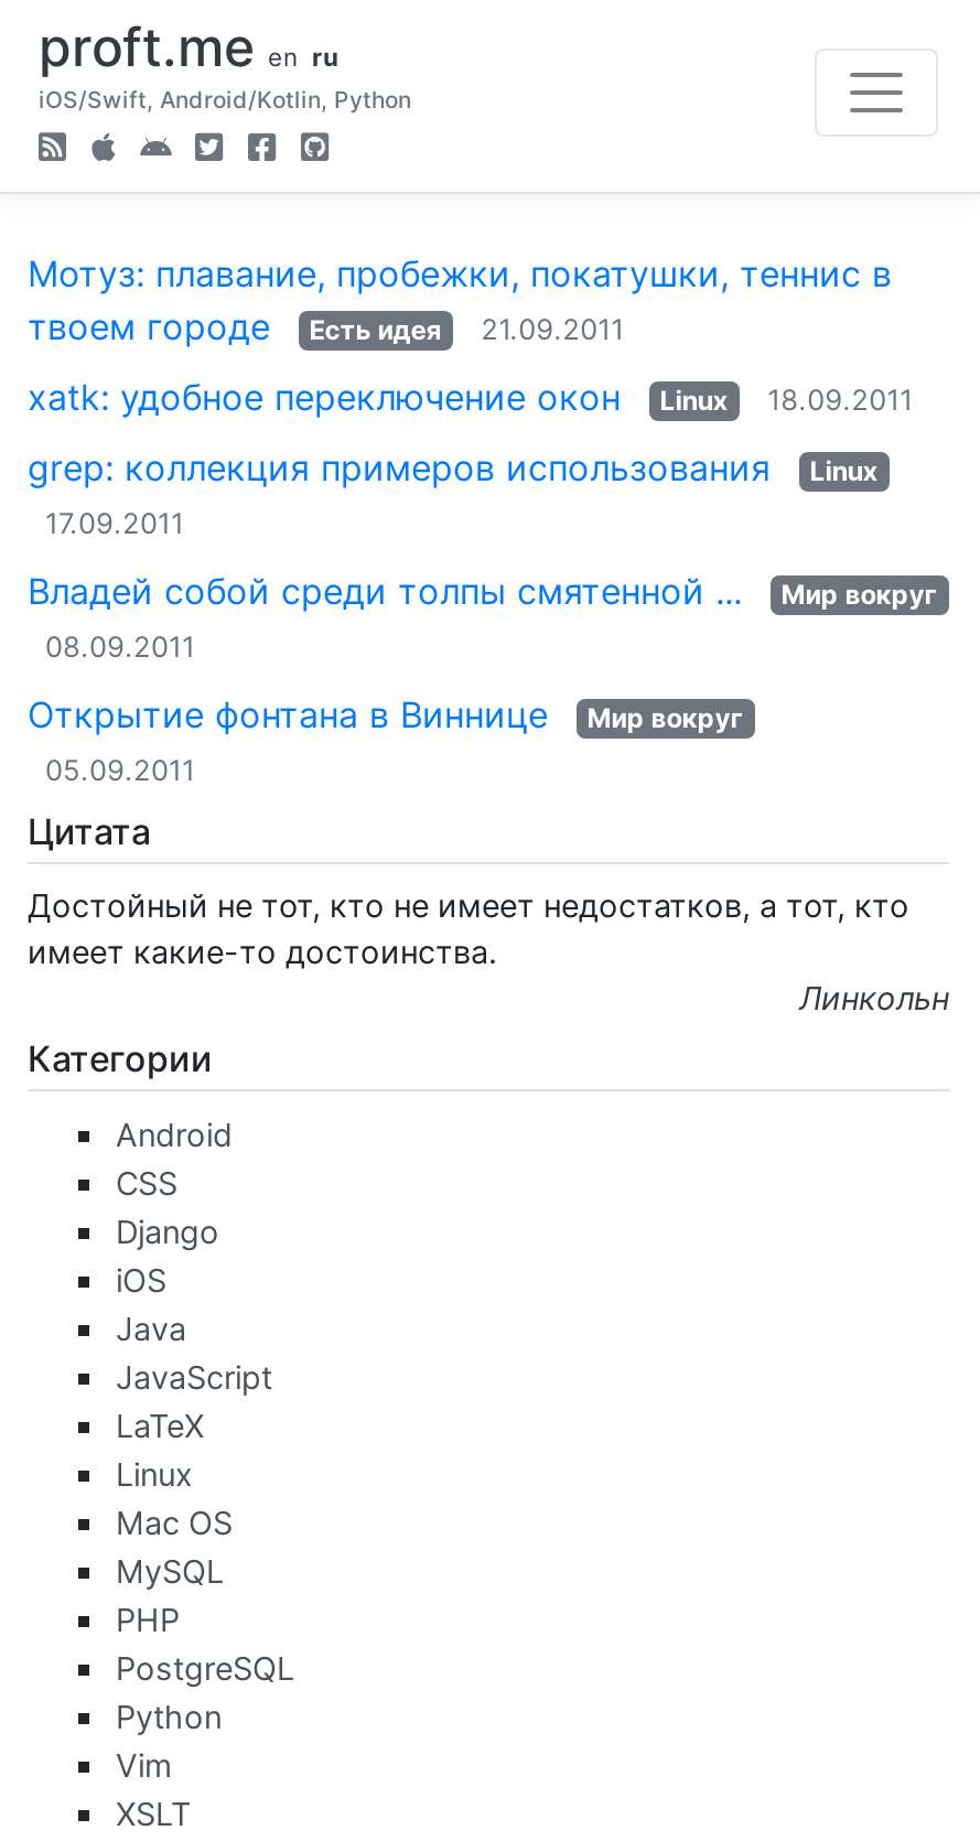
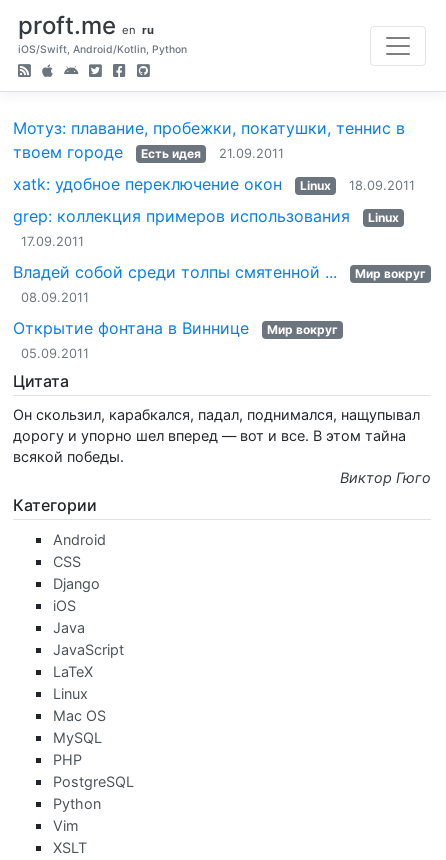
[28,886,949,1016] Достойный не тот, кто не имеет недостатков, а тот, кто | имеет какие-то достоинства. | Линкольн -> [13,406,431,486] Он скользил, карабкался, падал, поднимался, нащупывал | дорогу и упорно шел вперед — вот и все. В этом тайна | всякой победы. | Виктор Гюго

